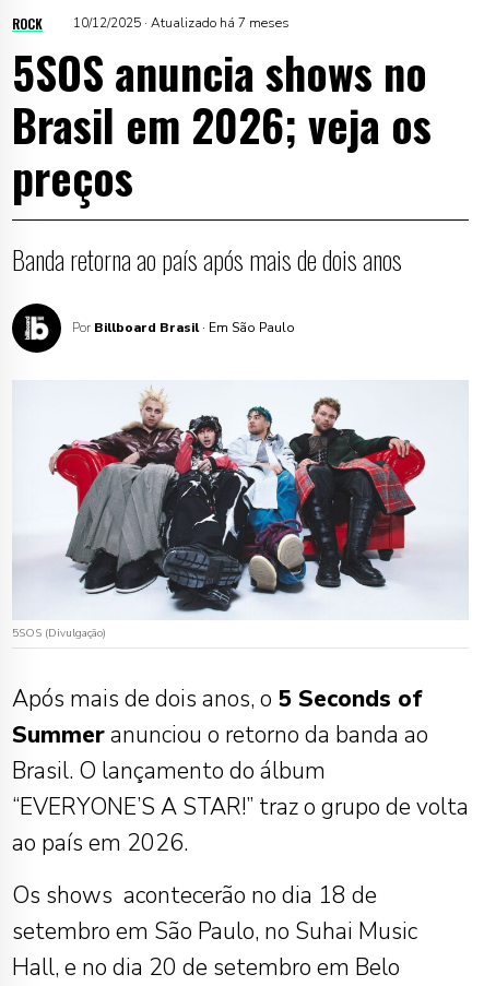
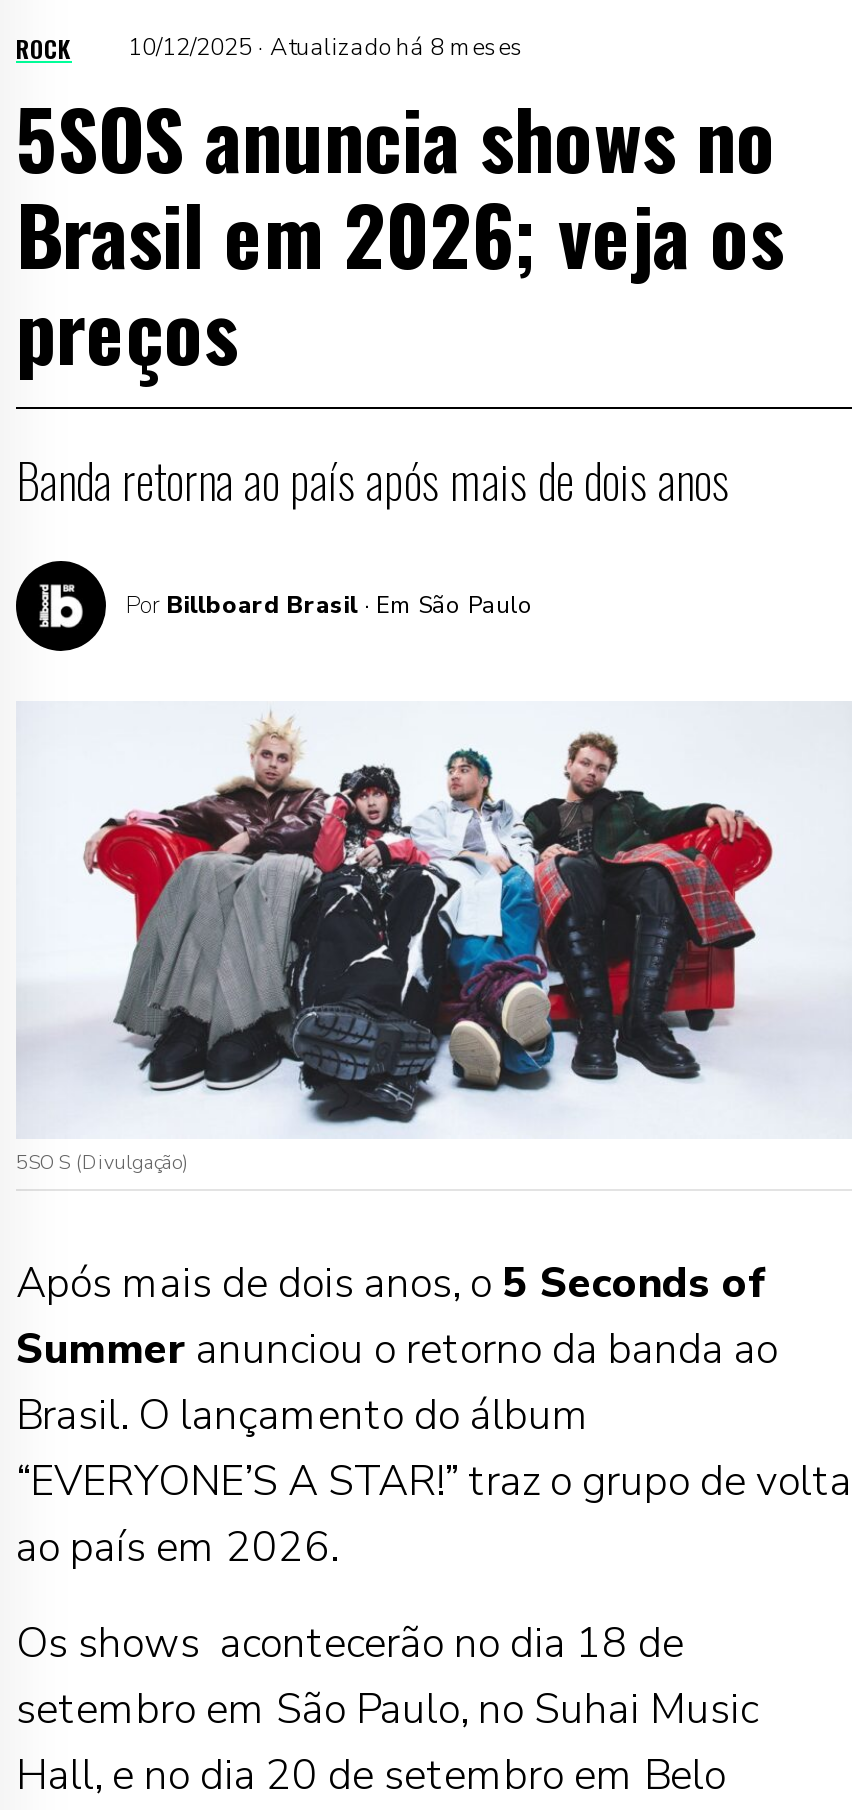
[73,14,290,32] 10/12/2025 · Atualizado há 7 meses -> [128,31,524,63] 10/12/2025 · Atualizado há 8 meses

